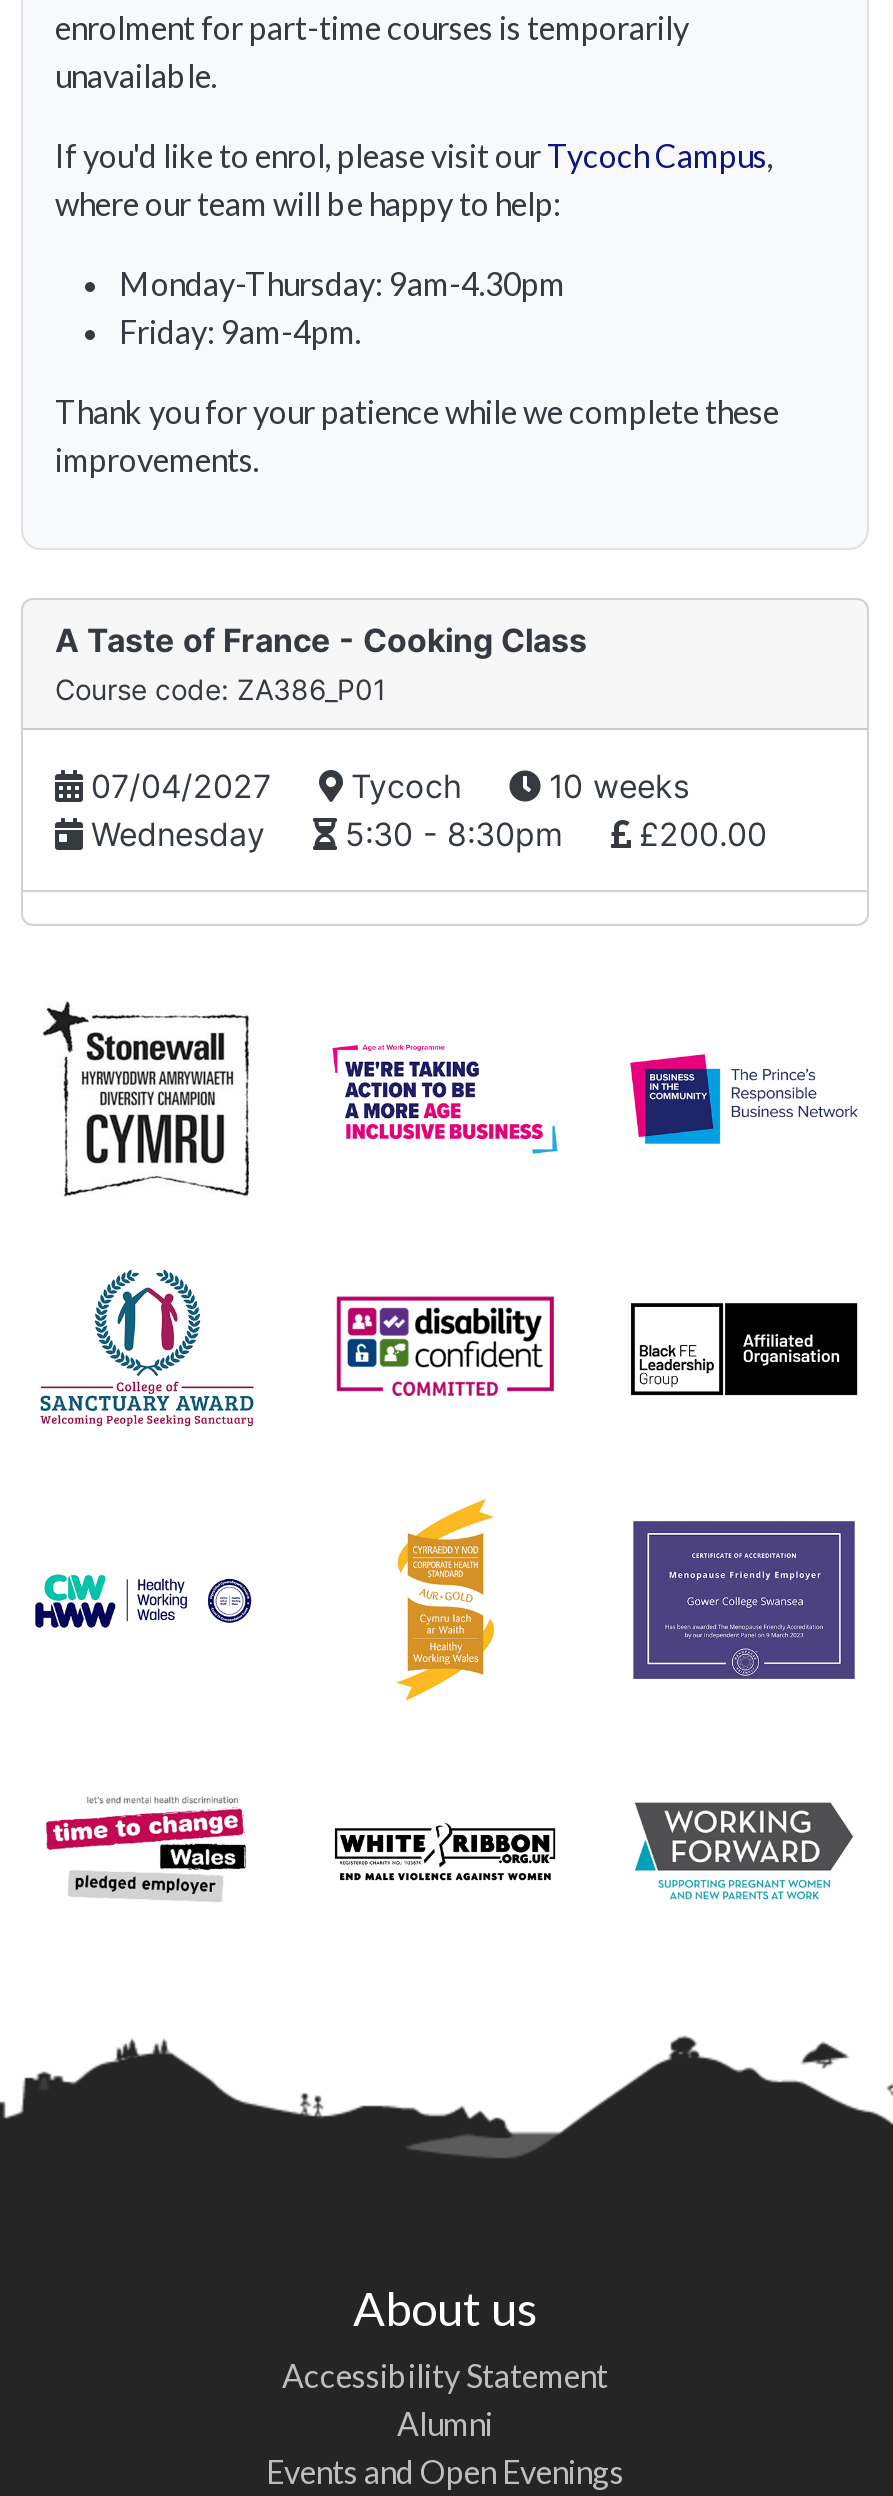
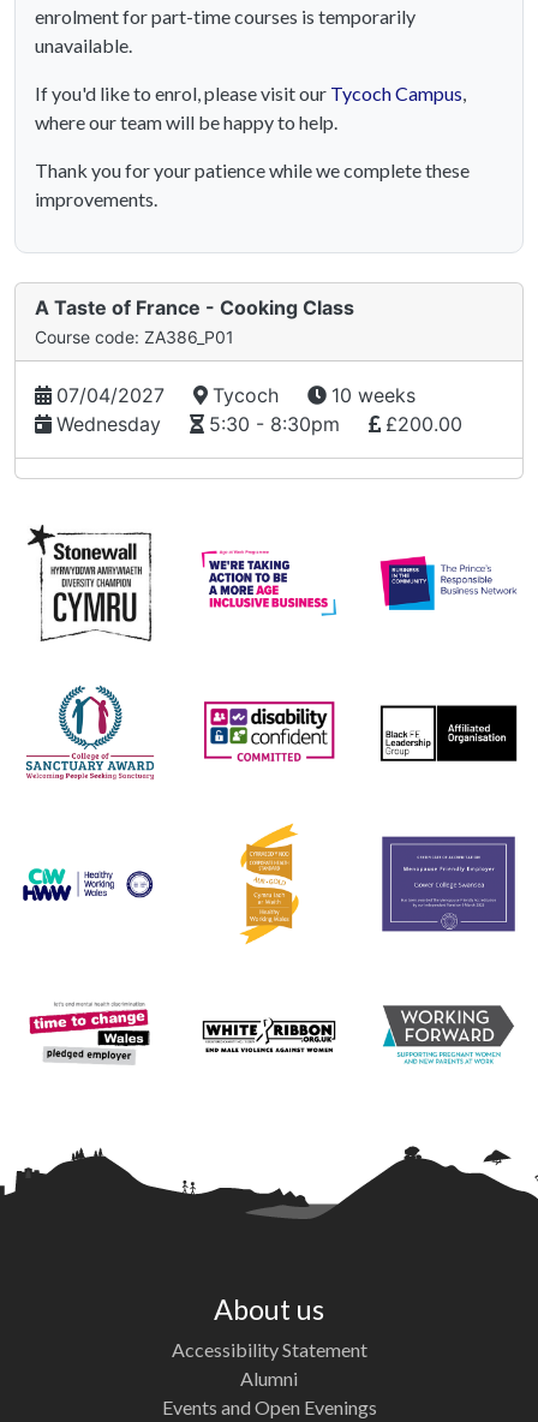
[55,183,565,349] where our team will be happy to help: | Monday-Thursday: 9am-4.30pm | Friday: 9am-4pm. -> [35,110,337,133] where our team will be happy to help.

